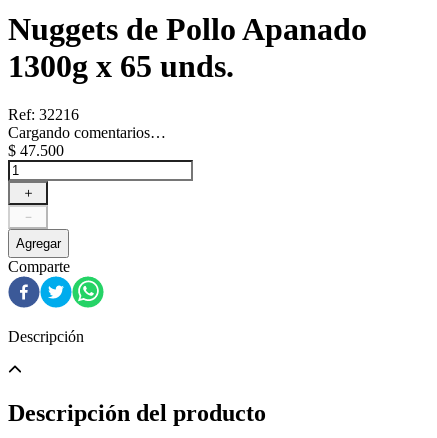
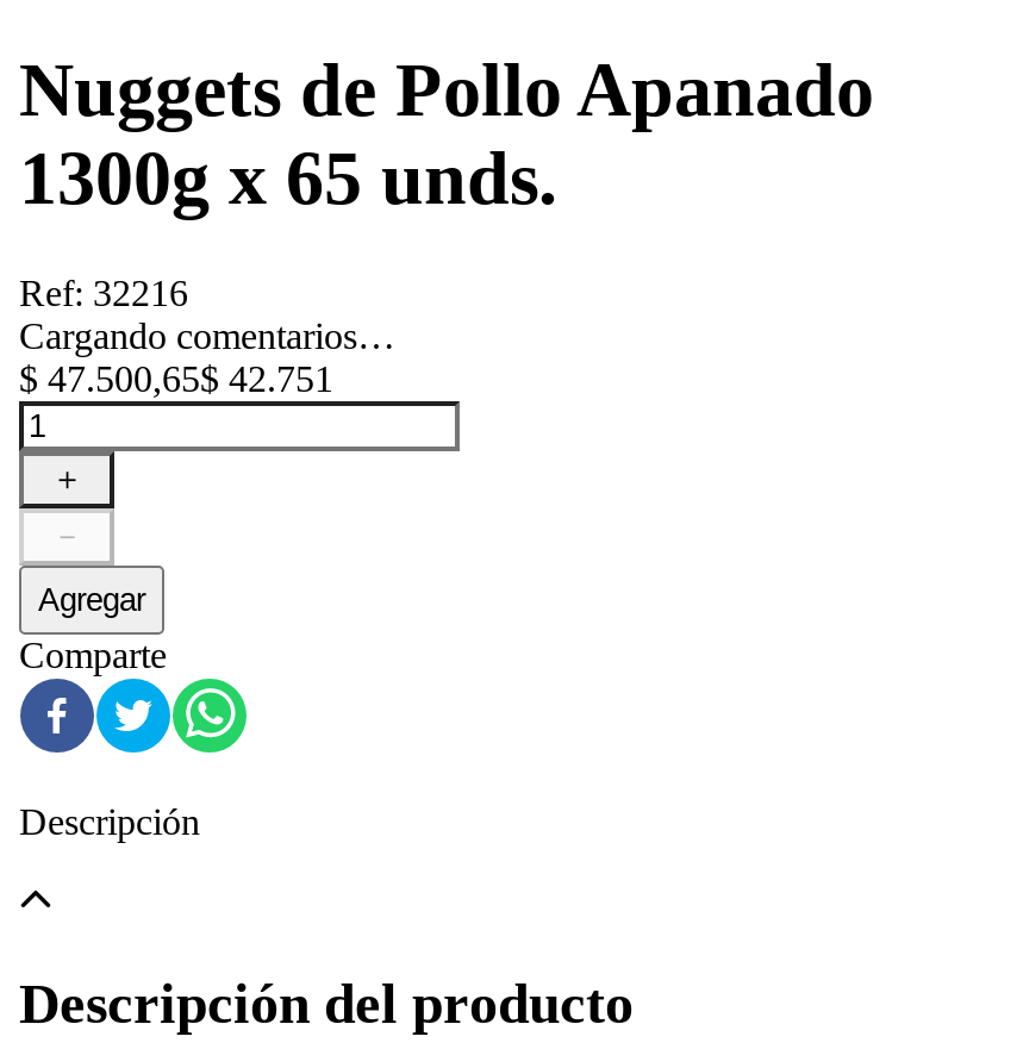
[8,142,64,159] $ 47.500 -> [19,360,333,400] $ 47.500,65$ 42.751

